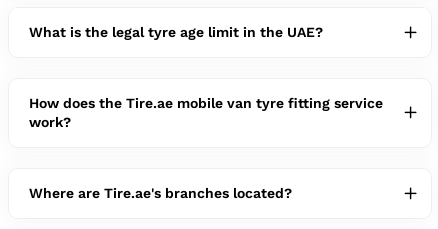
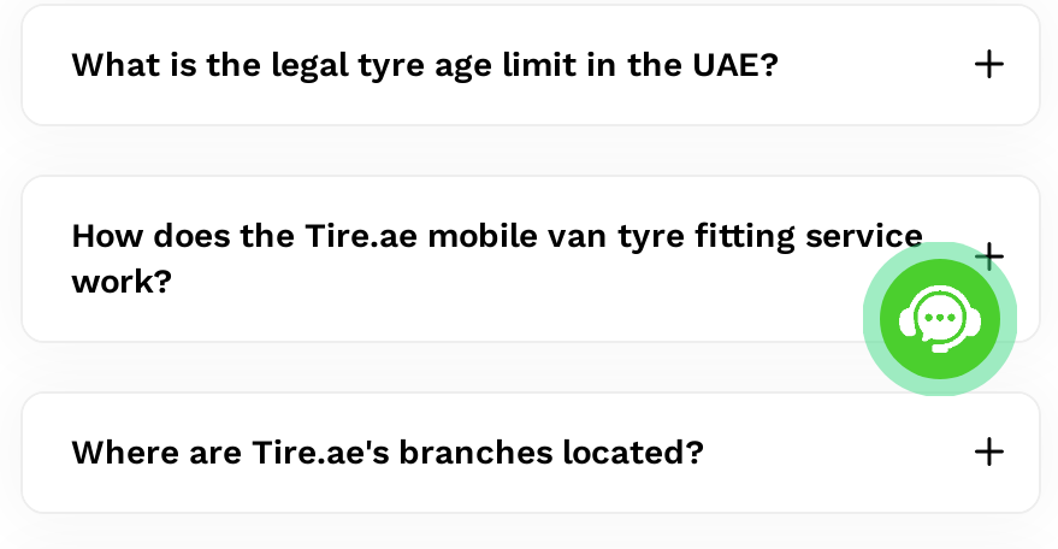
none -> [861,240,1019,399] [image]

